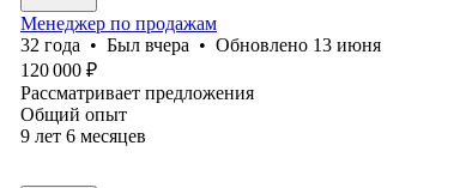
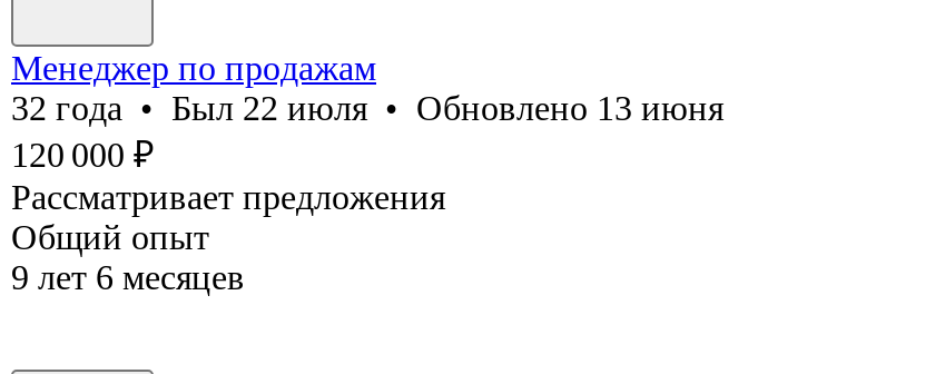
[20,35,381,55] 32 года • Был вчера • Обновлено 13 июня -> [11,89,723,127] 32 года • Был 22 июля • Обновлено 13 июня

